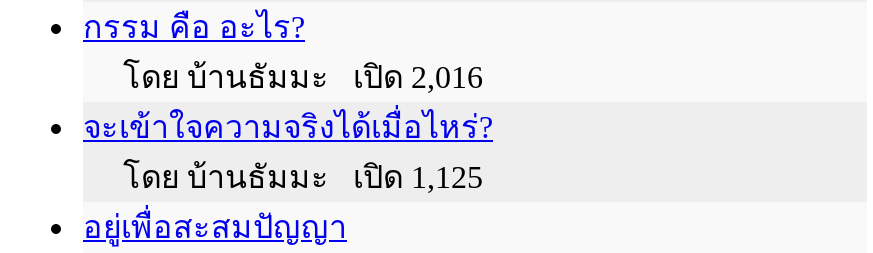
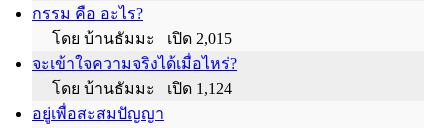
[83,61,483,95] โดย บ้านธัมมะ เปิด 2,016 -> [32,30,232,47] โดย บ้านธัมมะ เปิด 2,015
[83,161,483,195] โดย บ้านธัมมะ เปิด 1,125 -> [32,80,232,97] โดย บ้านธัมมะ เปิด 1,124

